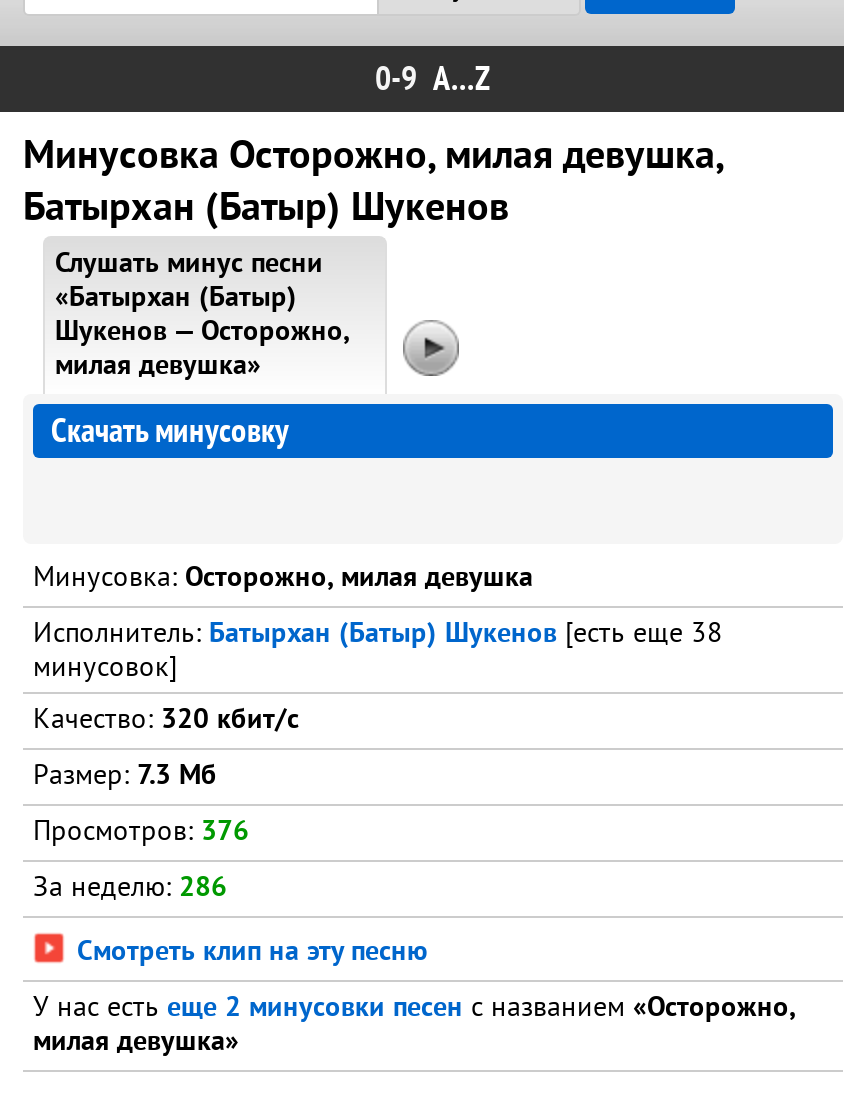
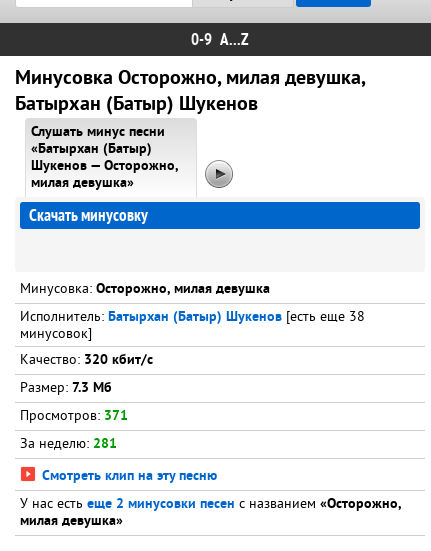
[33,816,249,850] Просмотров: 376 -> [20,408,128,425] Просмотров: 371
[33,872,227,906] За неделю: 286 -> [20,436,117,453] За неделю: 281

